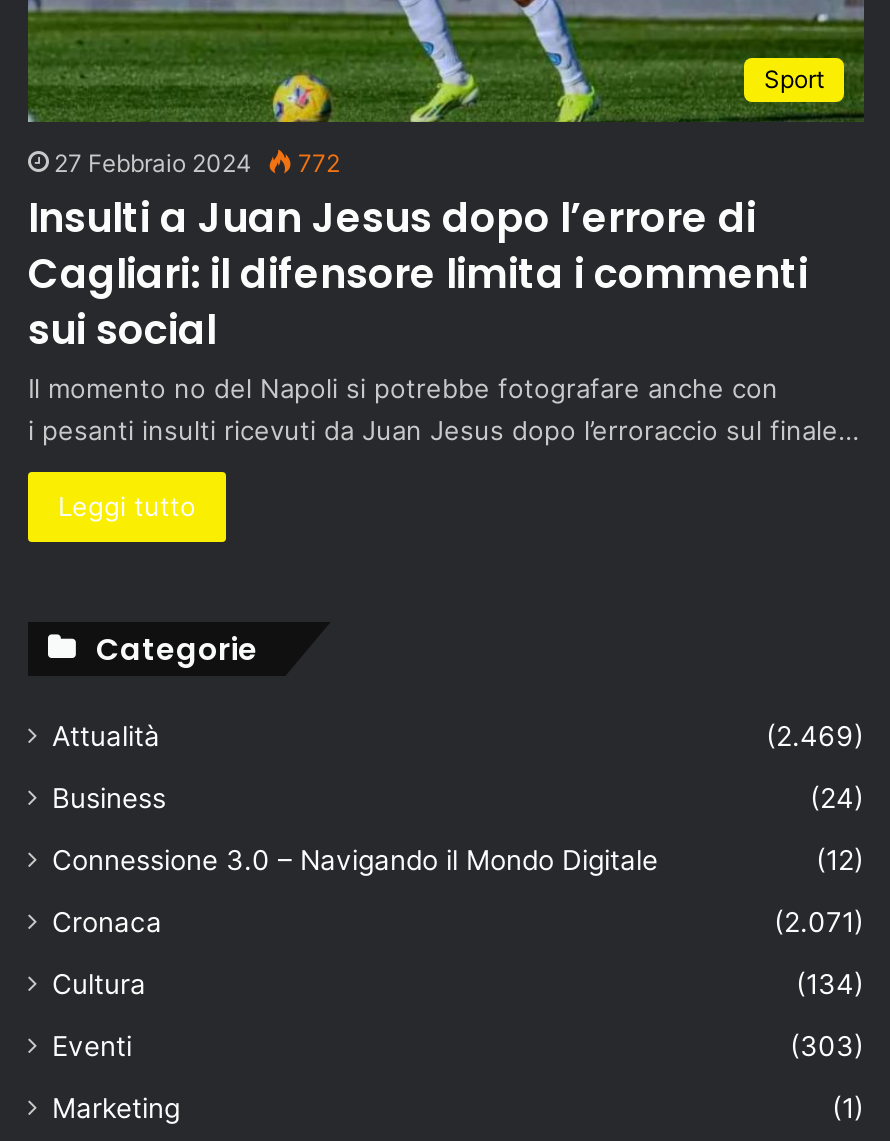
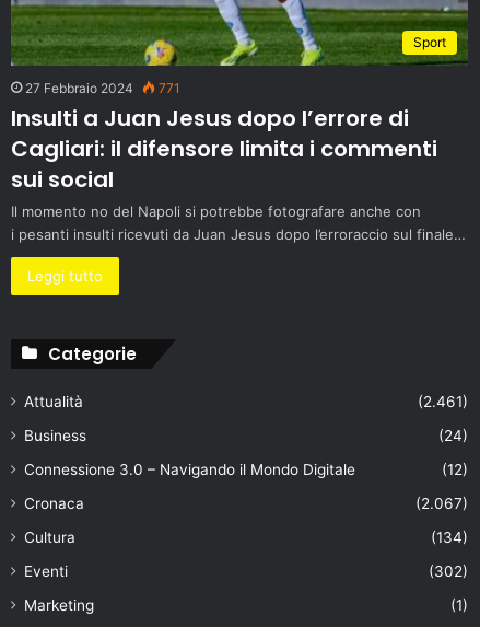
[54,147,340,177] 27 Febbraio 2024 772 -> [25,80,180,97] 27 Febbraio 2024 771
[766,719,864,751] (2.469) -> [418,393,468,411] (2.461)
[774,905,864,937] (2.071) -> [415,495,468,512] (2.067)
[790,1029,864,1061] (303) -> [429,563,468,580] (302)

